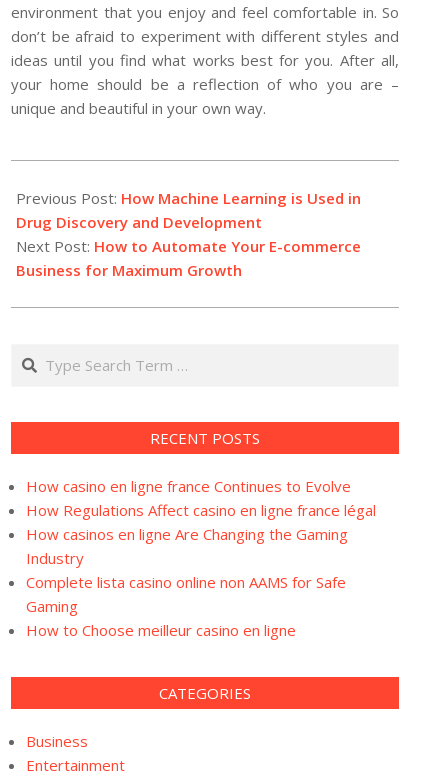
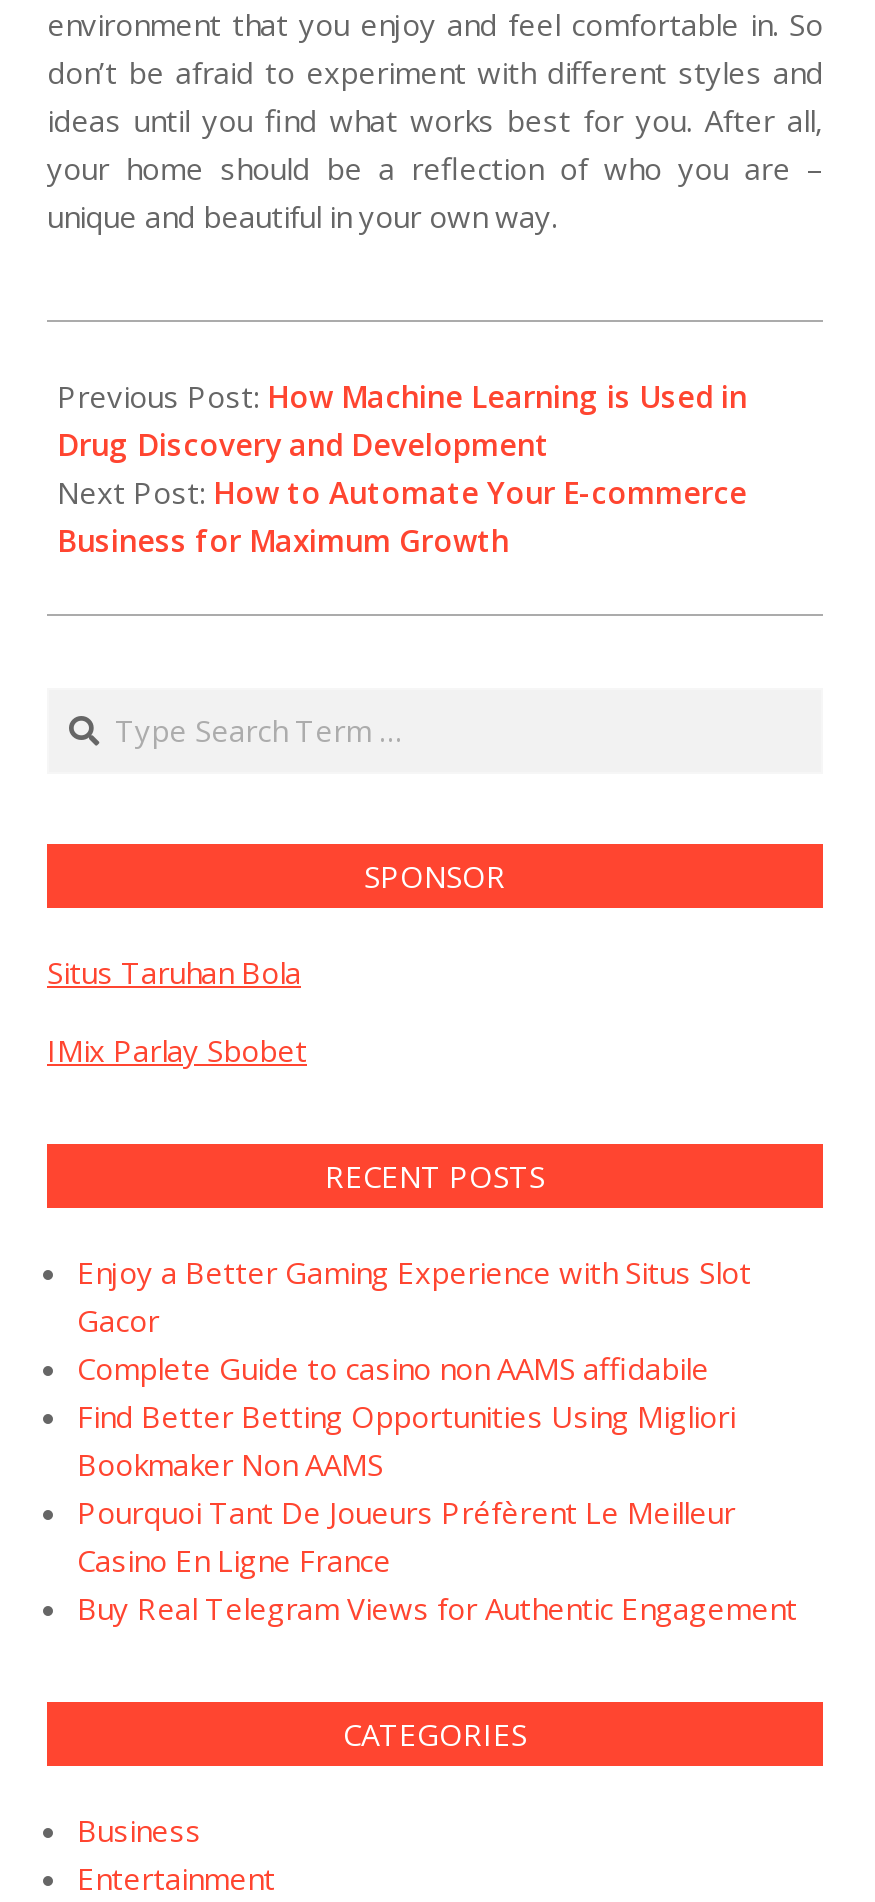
none -> [47,856,506,1070] SPONSOR | Situs Taruhan Bola | IMix Parlay Sbobet
[26,476,376,640] How casino en ligne france Continues to Evolve | How Regulations Affect casino en ligne france légal | How casinos en ligne Are Changing the Gaming | Industry | Complete lista casino online non AAMS for Safe | Gaming | How to Choose meilleur casino en ligne -> [77,1252,797,1628] Enjoy a Better Gaming Experience with Situs Slot | Gacor | Complete Guide to casino non AAMS affidabile | Find Better Betting Opportunities Using Migliori | Bookmaker Non AAMS | Pourquoi Tant De Joueurs Préfèrent Le Meilleur | Casino En Ligne France | Buy Real Telegram Views for Authentic Engagement

